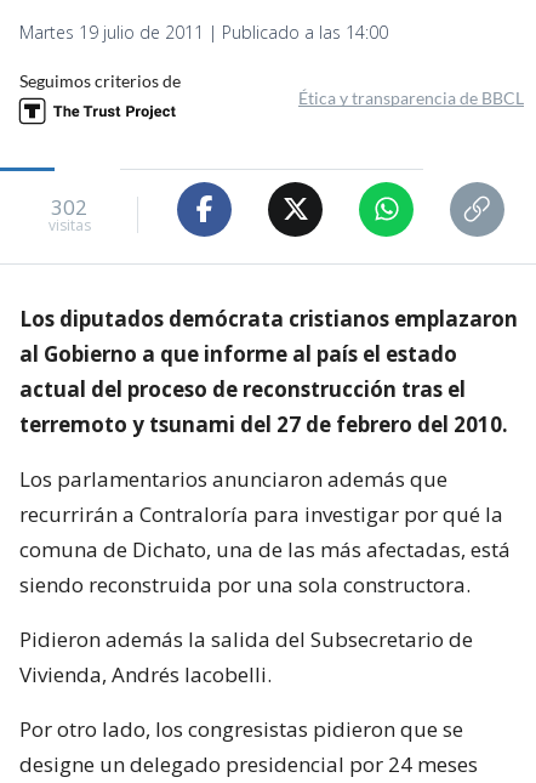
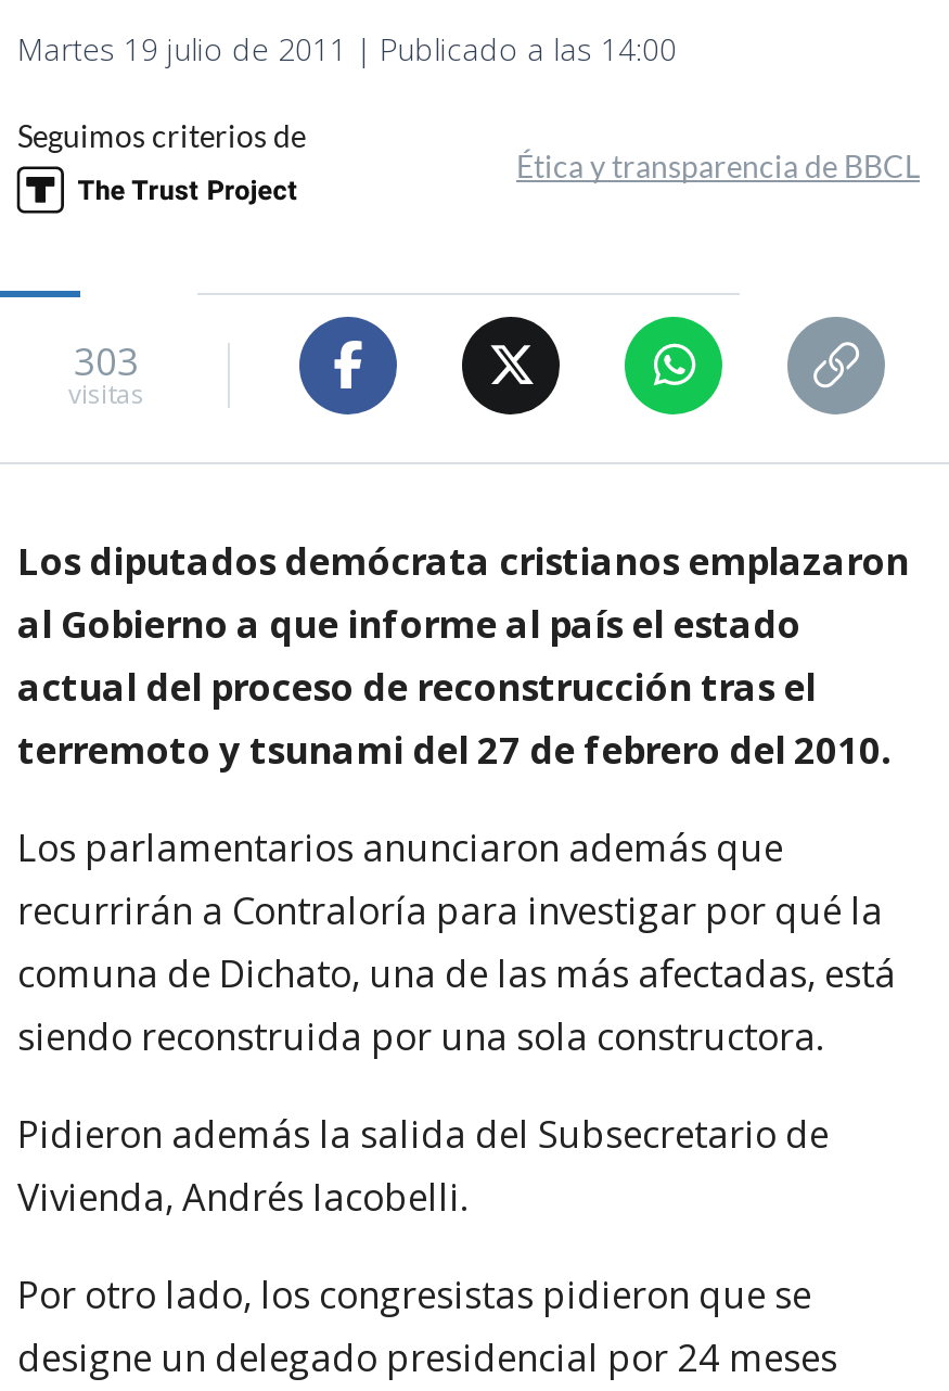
[51,193,87,221] 302 -> [74,337,139,387] 303

